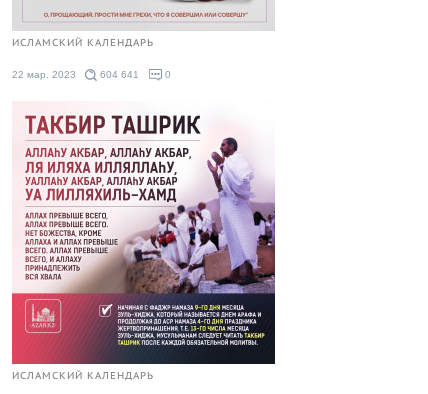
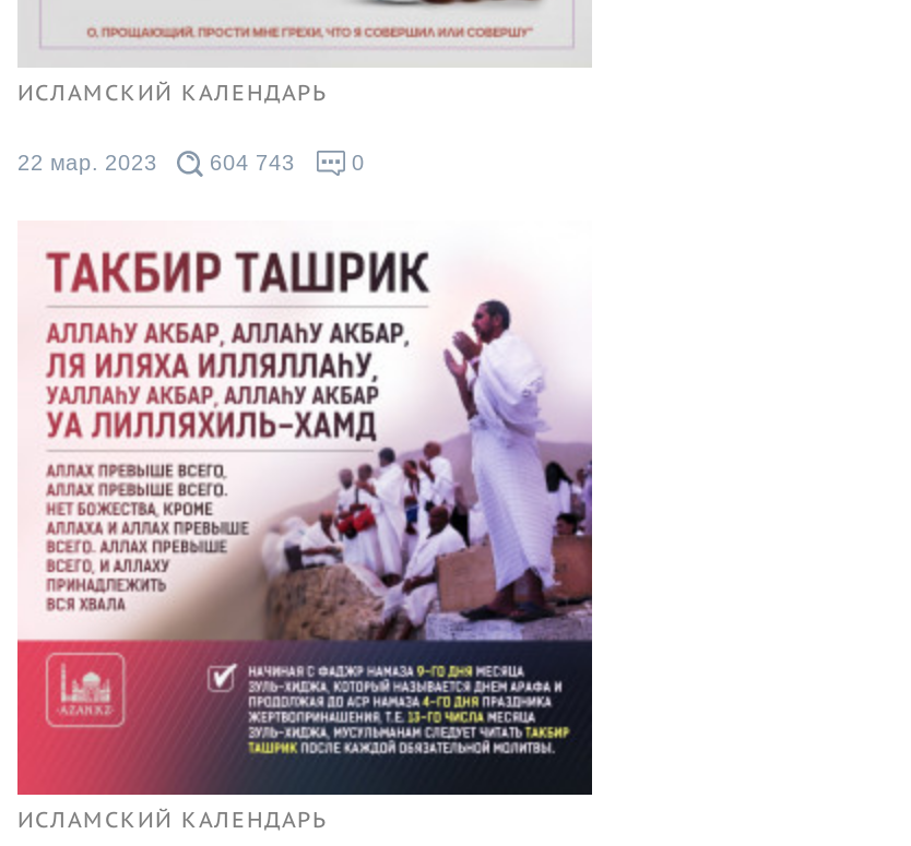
[12,69,139,80] 22 мар. 2023 604 641 -> [17,151,295,175] 22 мар. 2023 604 743

